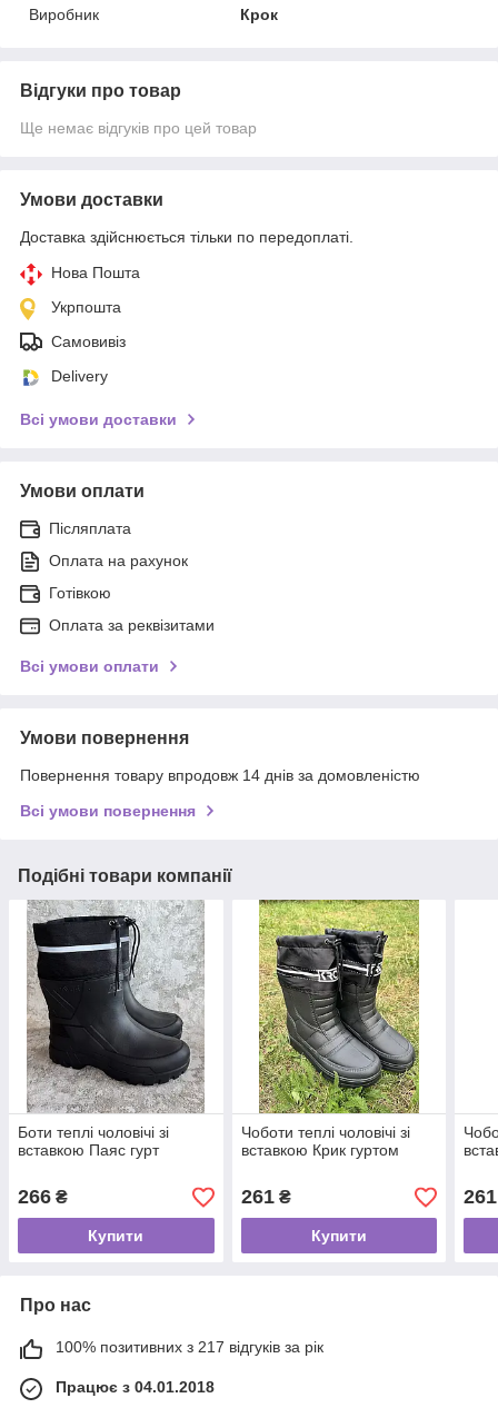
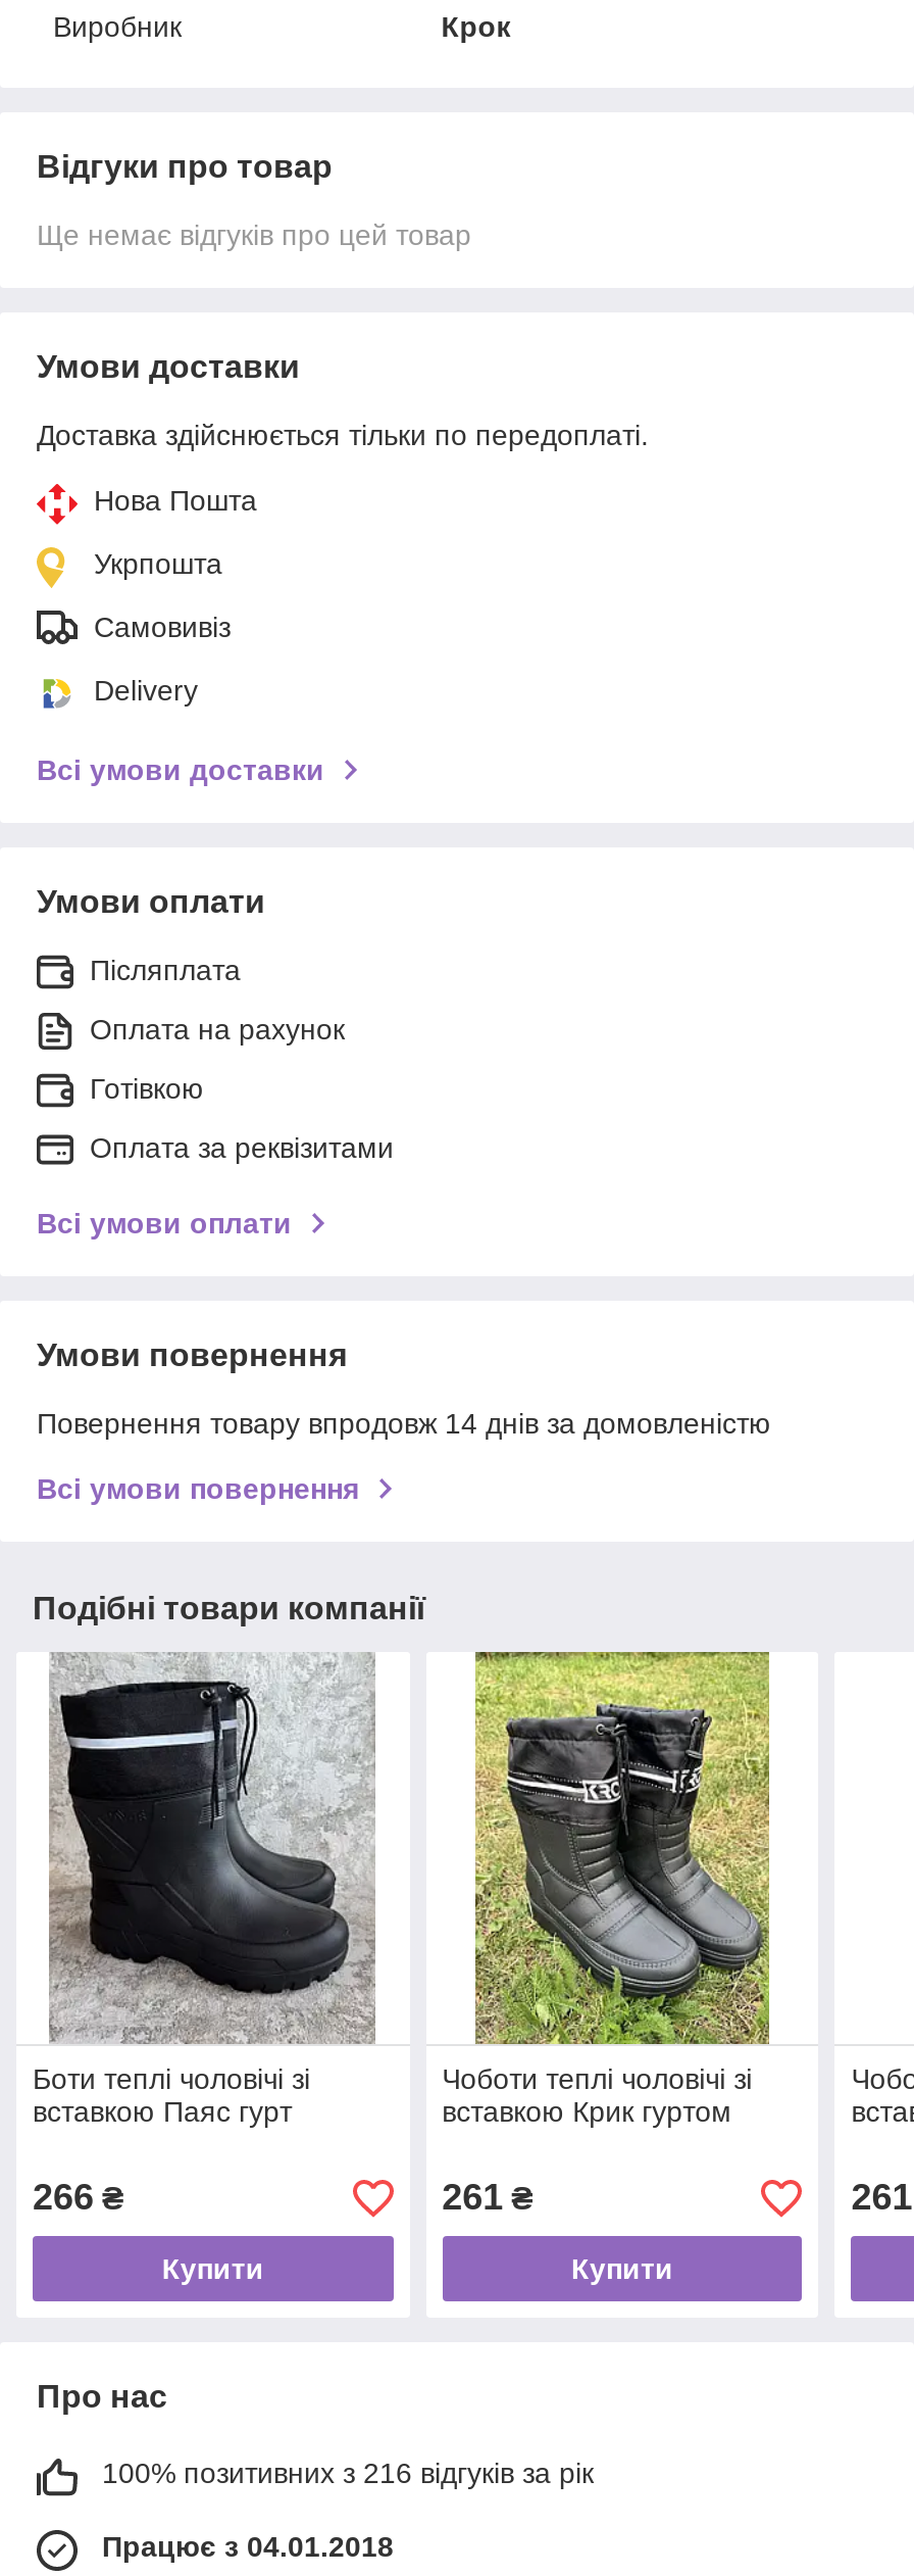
[56,1338,323,1356] 100% позитивних з 217 відгуків за рік -> [102,2457,594,2490] 100% позитивних з 216 відгуків за рік

